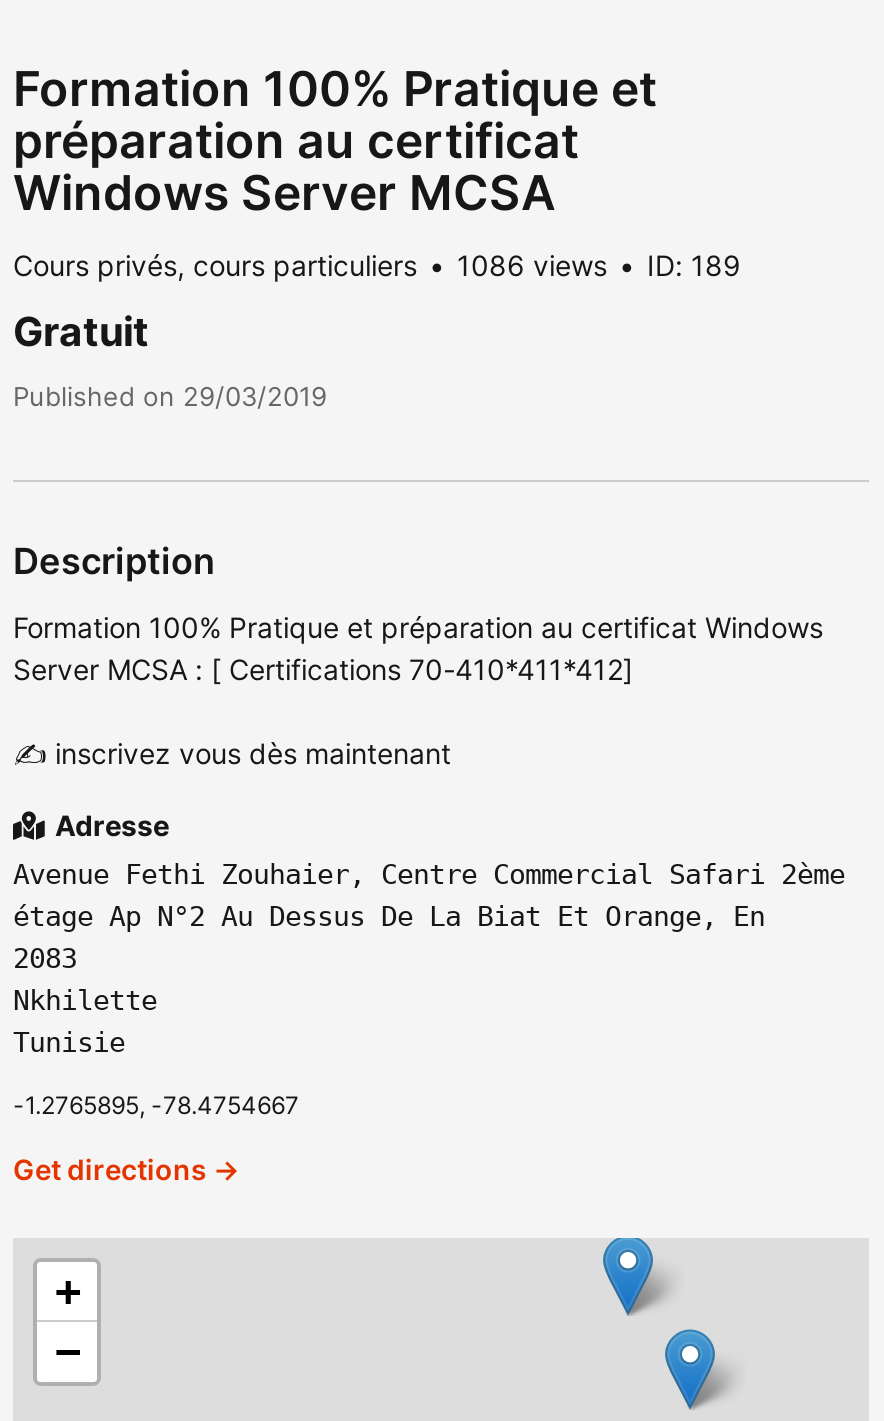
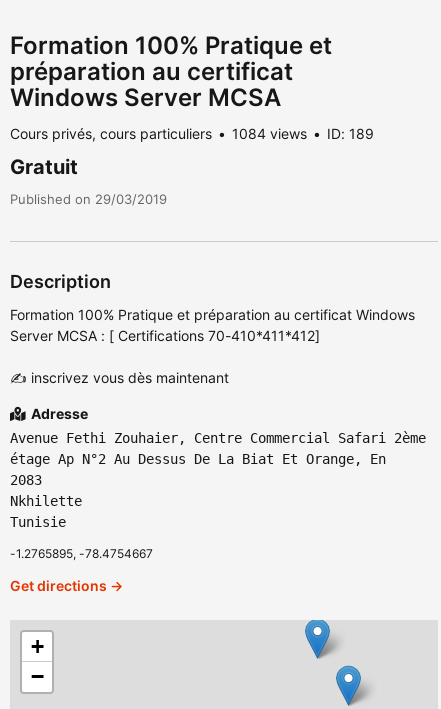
[13,248,741,282] Cours privés, cours particuliers 1086 views ID: 189 -> [10,125,374,142] Cours privés, cours particuliers 1084 views ID: 189

